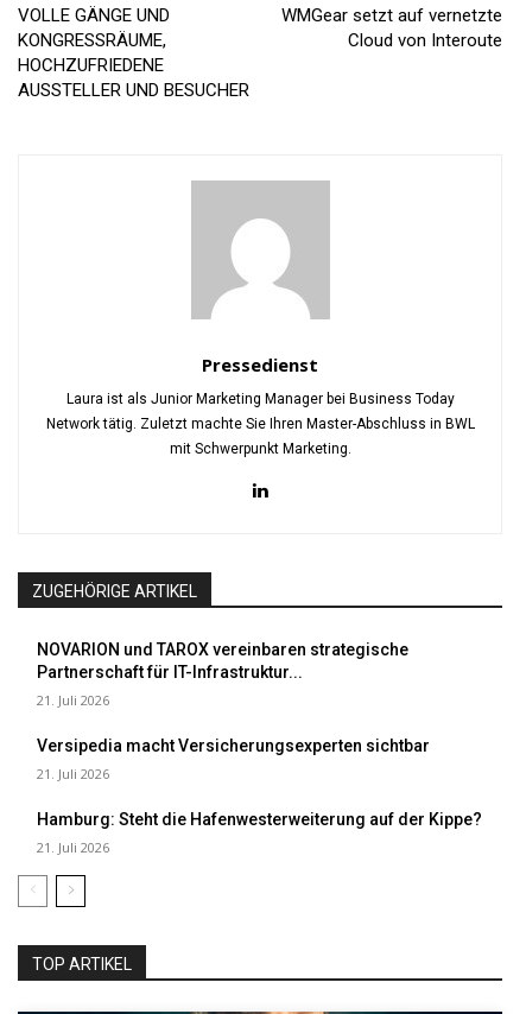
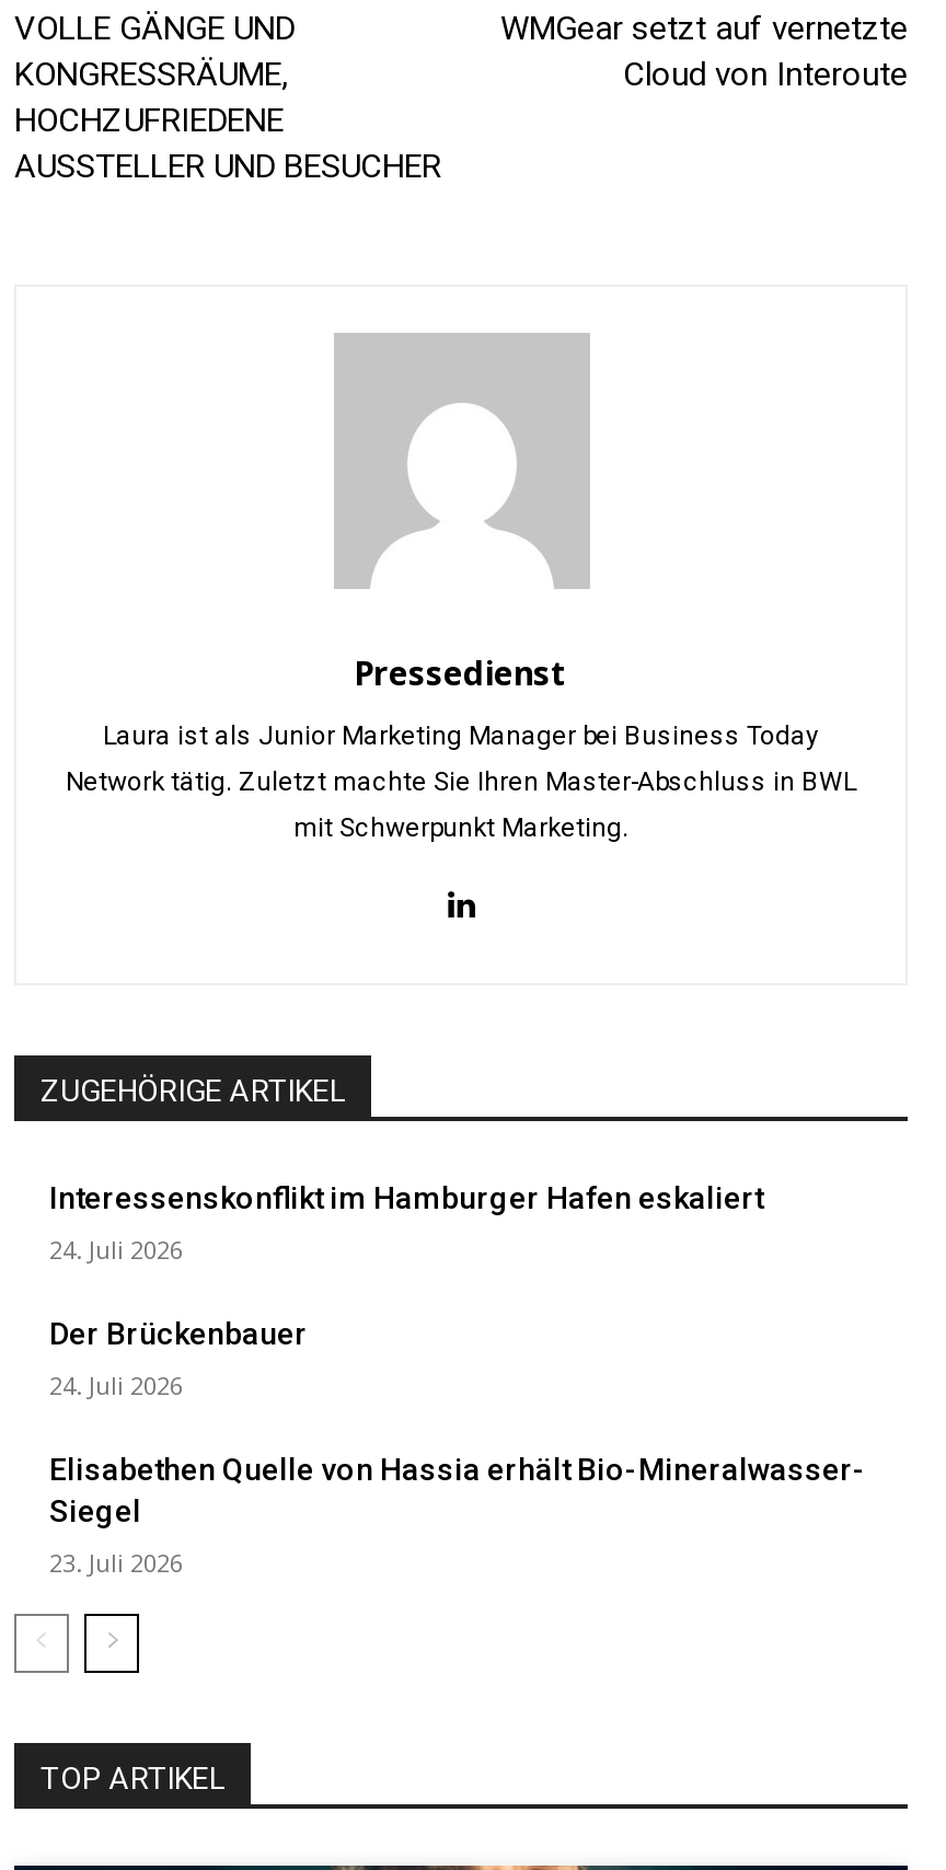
[37,640,408,682] NOVARION und TAROX vereinbaren strategische | Partnerschaft für IT-Infrastruktur... -> [49,1181,763,1216] Interessenskonflikt im Hamburger Hafen eskaliert
[37,691,109,709] 21. Juli 2026 -> [49,1233,183,1266] 24. Juli 2026
[37,736,430,755] Versipedia macht Versicherungsexperten sichtbar -> [49,1316,308,1351] Der Brückenbauer
[37,765,109,783] 21. Juli 2026 -> [49,1369,183,1402] 24. Juli 2026
[37,810,482,829] Hamburg: Steht die Hafenwesterweiterung auf der Kippe? -> [49,1452,866,1529] Elisabethen Quelle von Hassia erhält Bio-Mineralwasser- | Siegel
[37,839,109,856] 21. Juli 2026 -> [49,1546,183,1579] 23. Juli 2026

